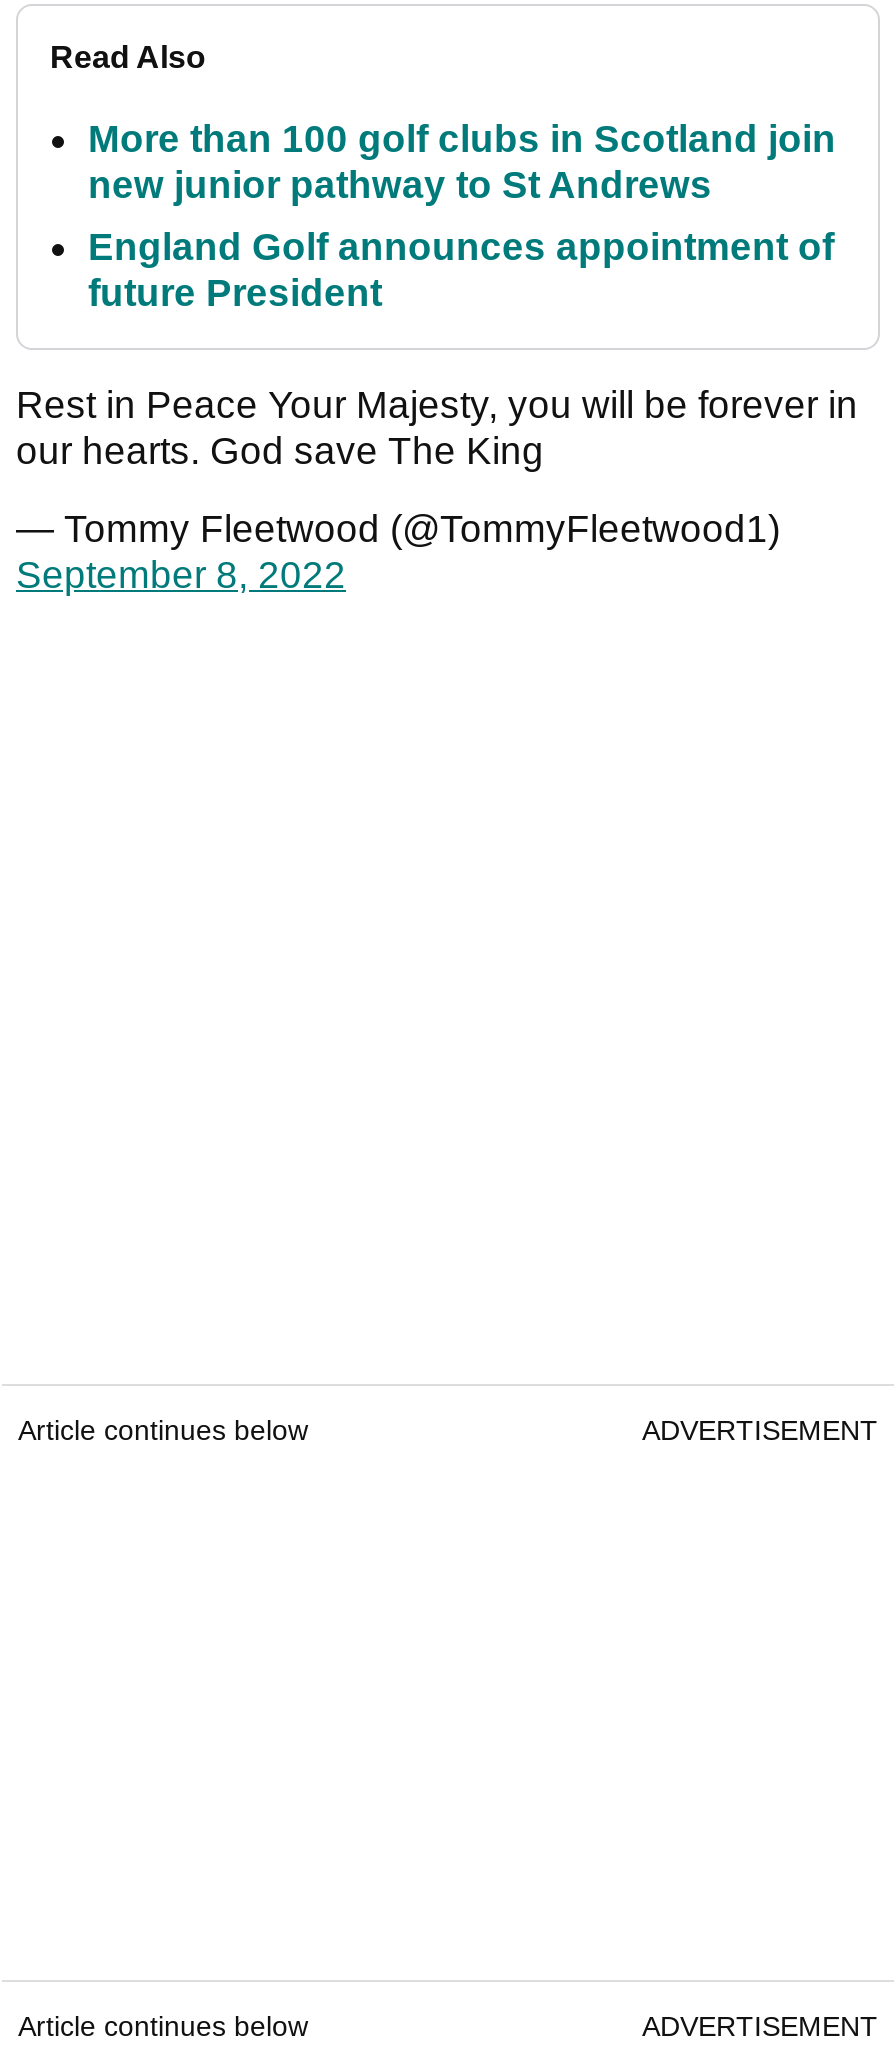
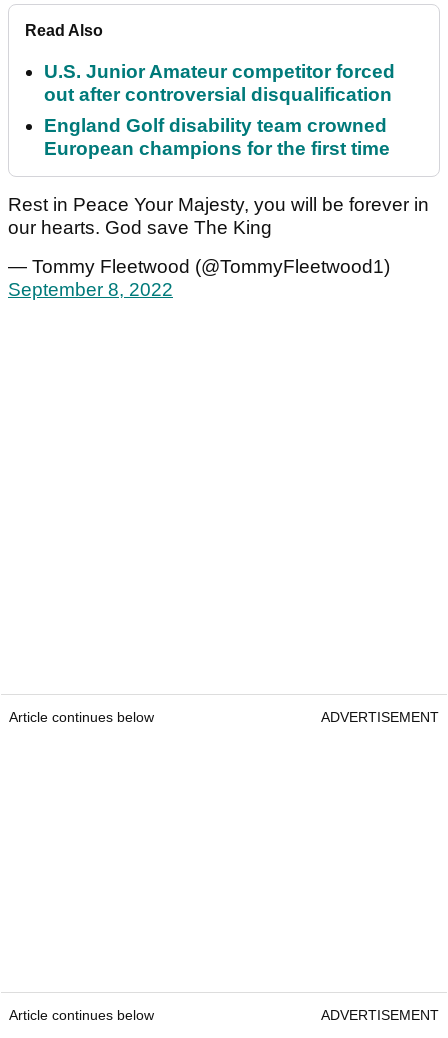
[88,118,836,206] More than 100 golf clubs in Scotland join | new junior pathway to St Andrews -> [44,61,395,105] U.S. Junior Amateur competitor forced | out after controversial disqualification
[88,226,834,314] England Golf announces appointment of | future President -> [44,115,390,159] England Golf disability team crowned | European champions for the first time

